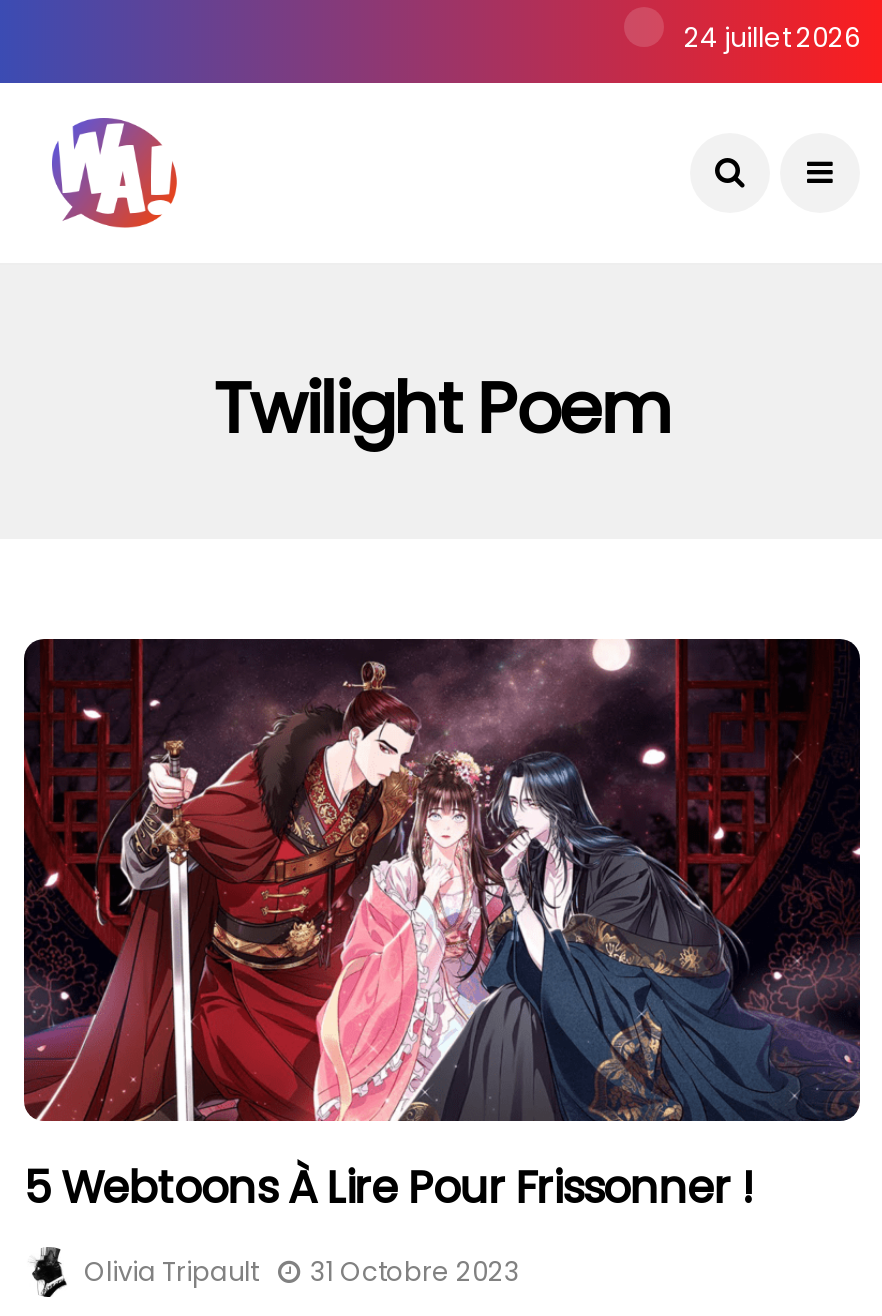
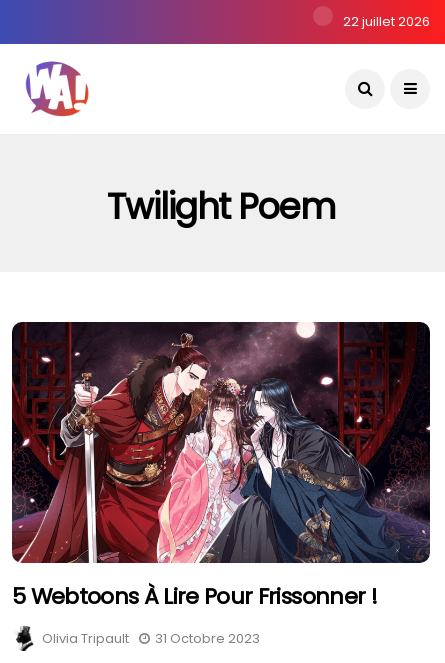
[684,19,860,57] 24 juillet 2026 -> [343,12,430,31] 22 juillet 2026

